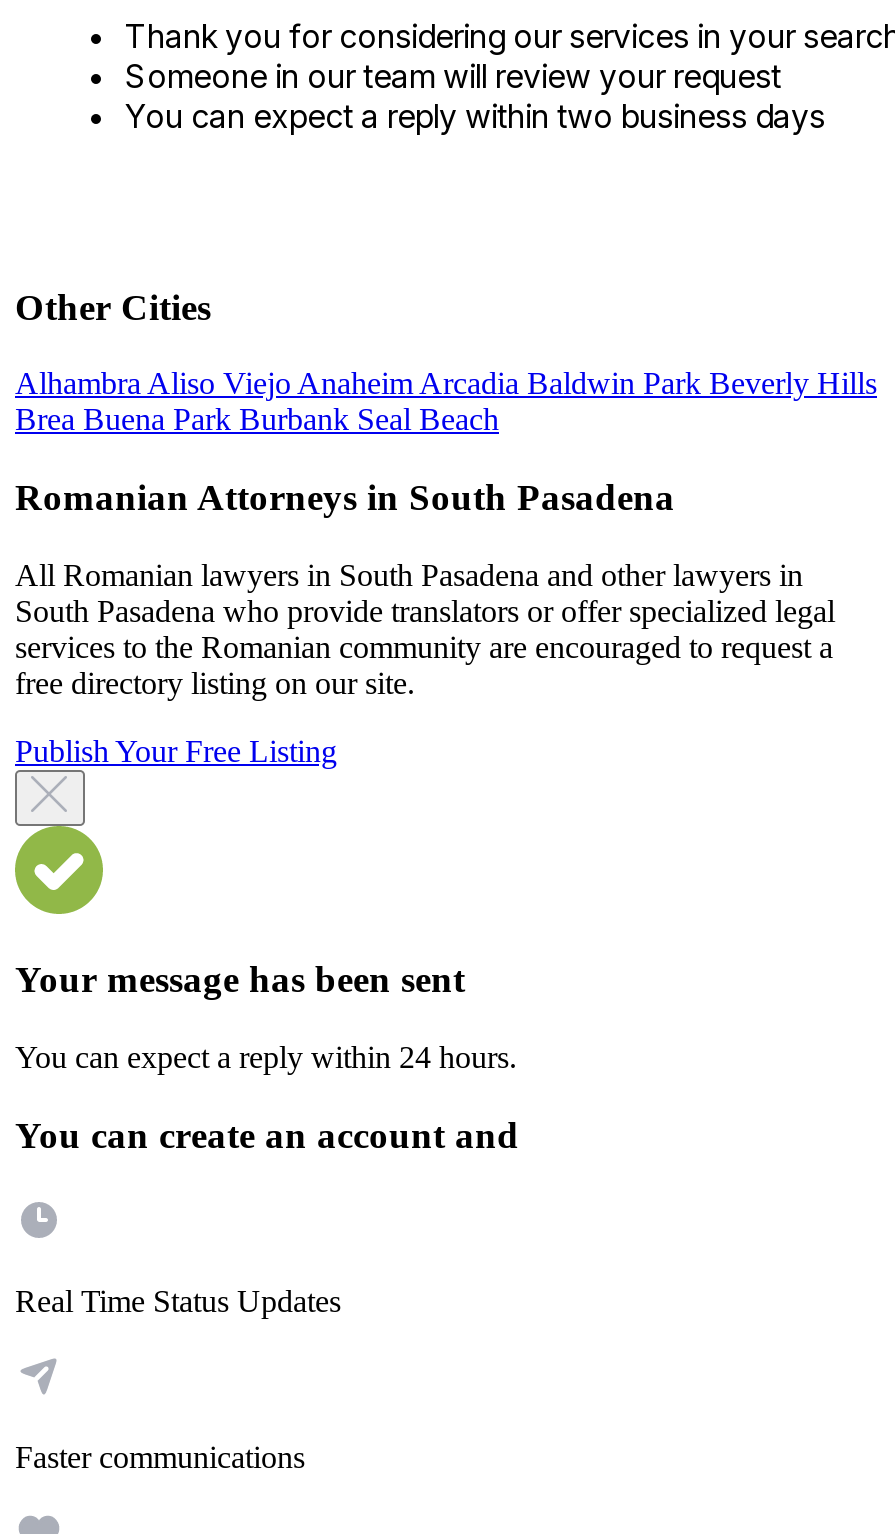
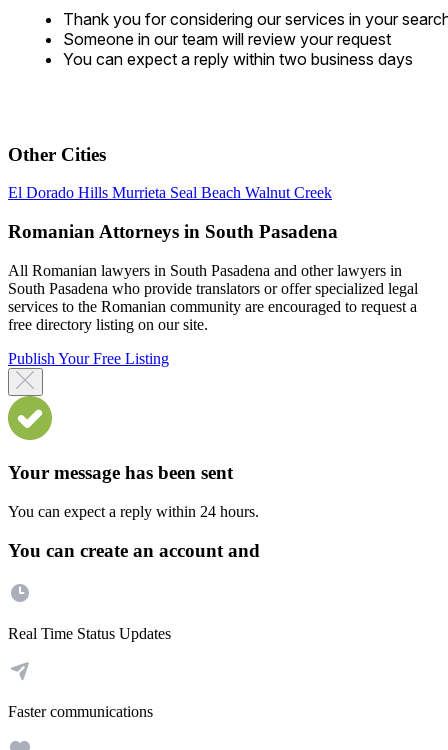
[15,366,877,436] Alhambra Aliso Viejo Anaheim Arcadia Baldwin Park Beverly Hills | Brea Buena Park Burbank Seal Beach -> [8,184,332,201] El Dorado Hills Murrieta Seal Beach Walnut Creek

